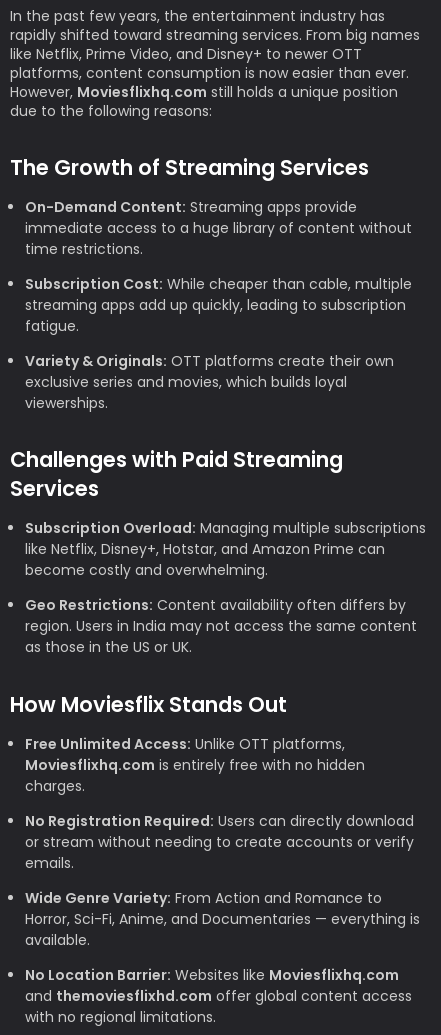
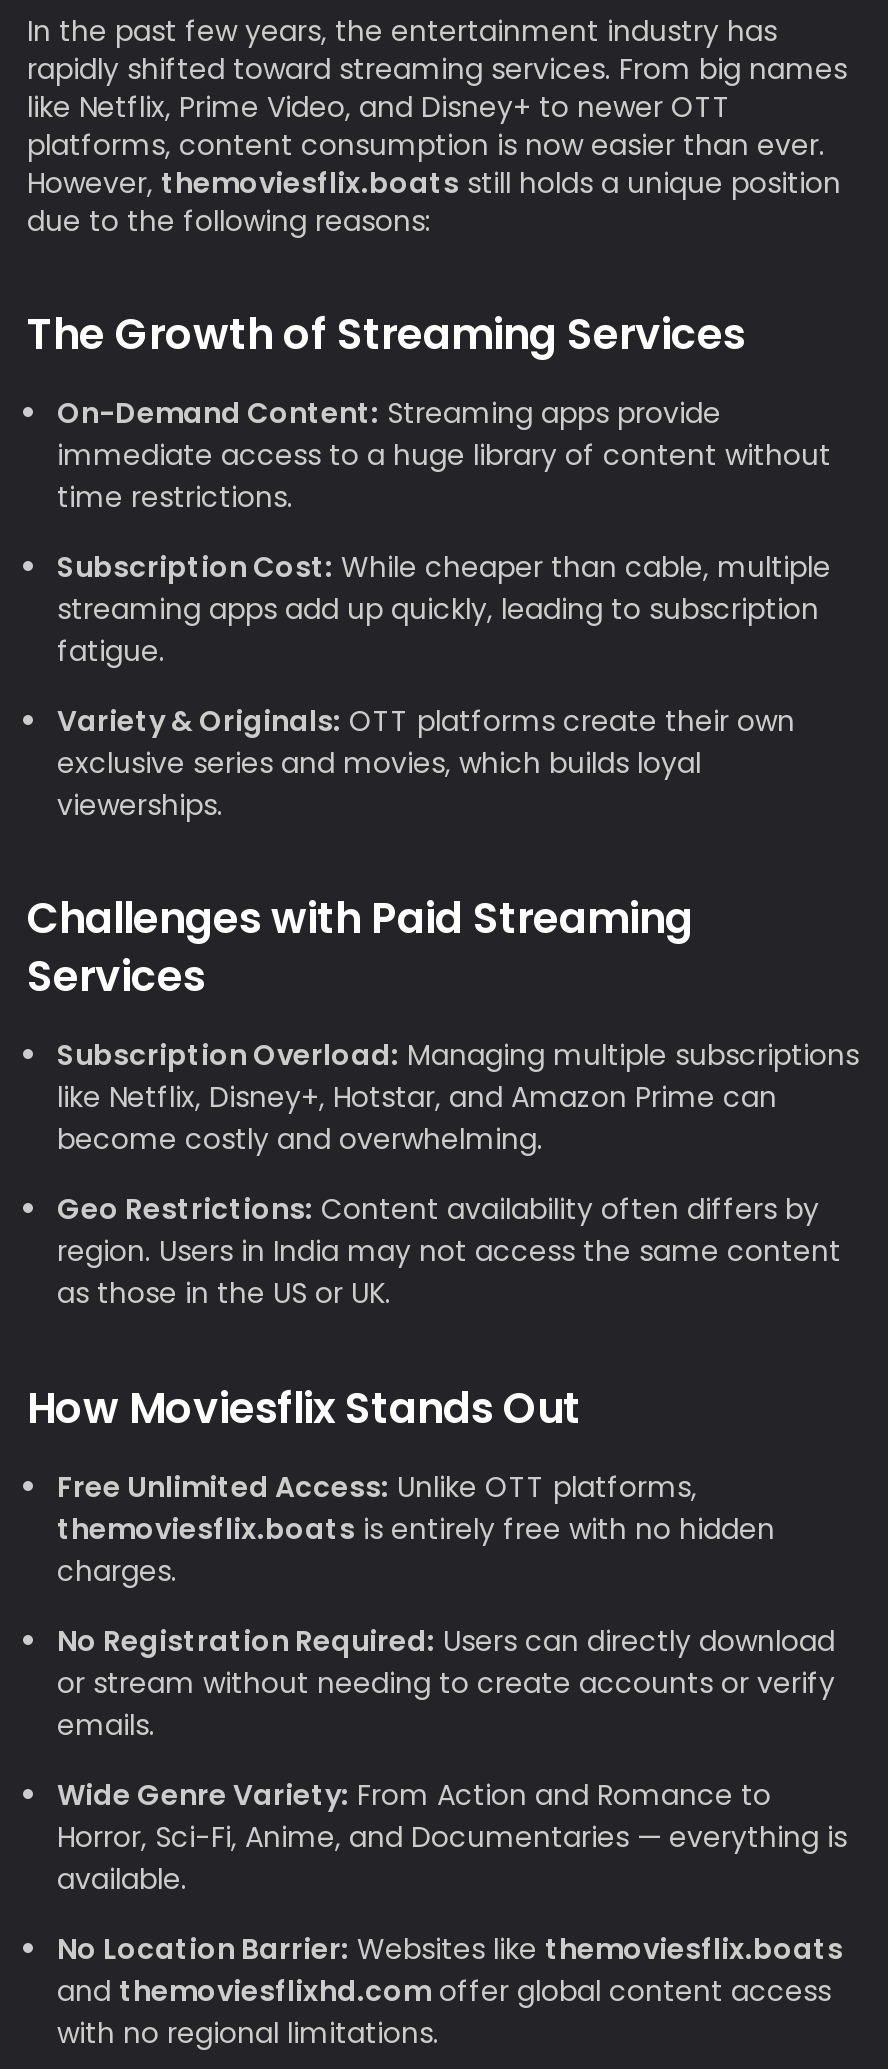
[10,82,398,102] However, Moviesflixhq.com still holds a unique position -> [27,163,841,203] However, themoviesflix.boats still holds a unique position
[25,754,365,774] Moviesflixhq.com is entirely free with no hidden -> [57,1508,775,1548] themoviesflix.boats is entirely free with no hidden
[25,964,399,984] No Location Barrier: Websites like Moviesflixhq.com -> [57,1928,843,1968] No Location Barrier: Websites like themoviesflix.boats

